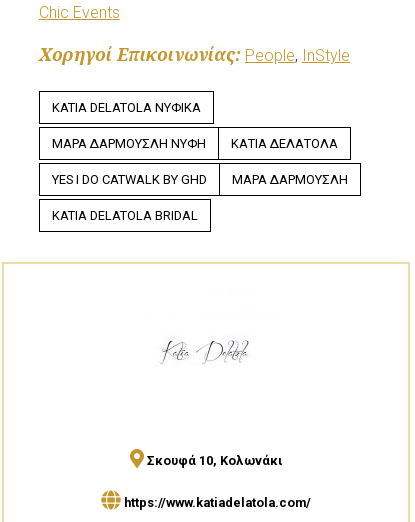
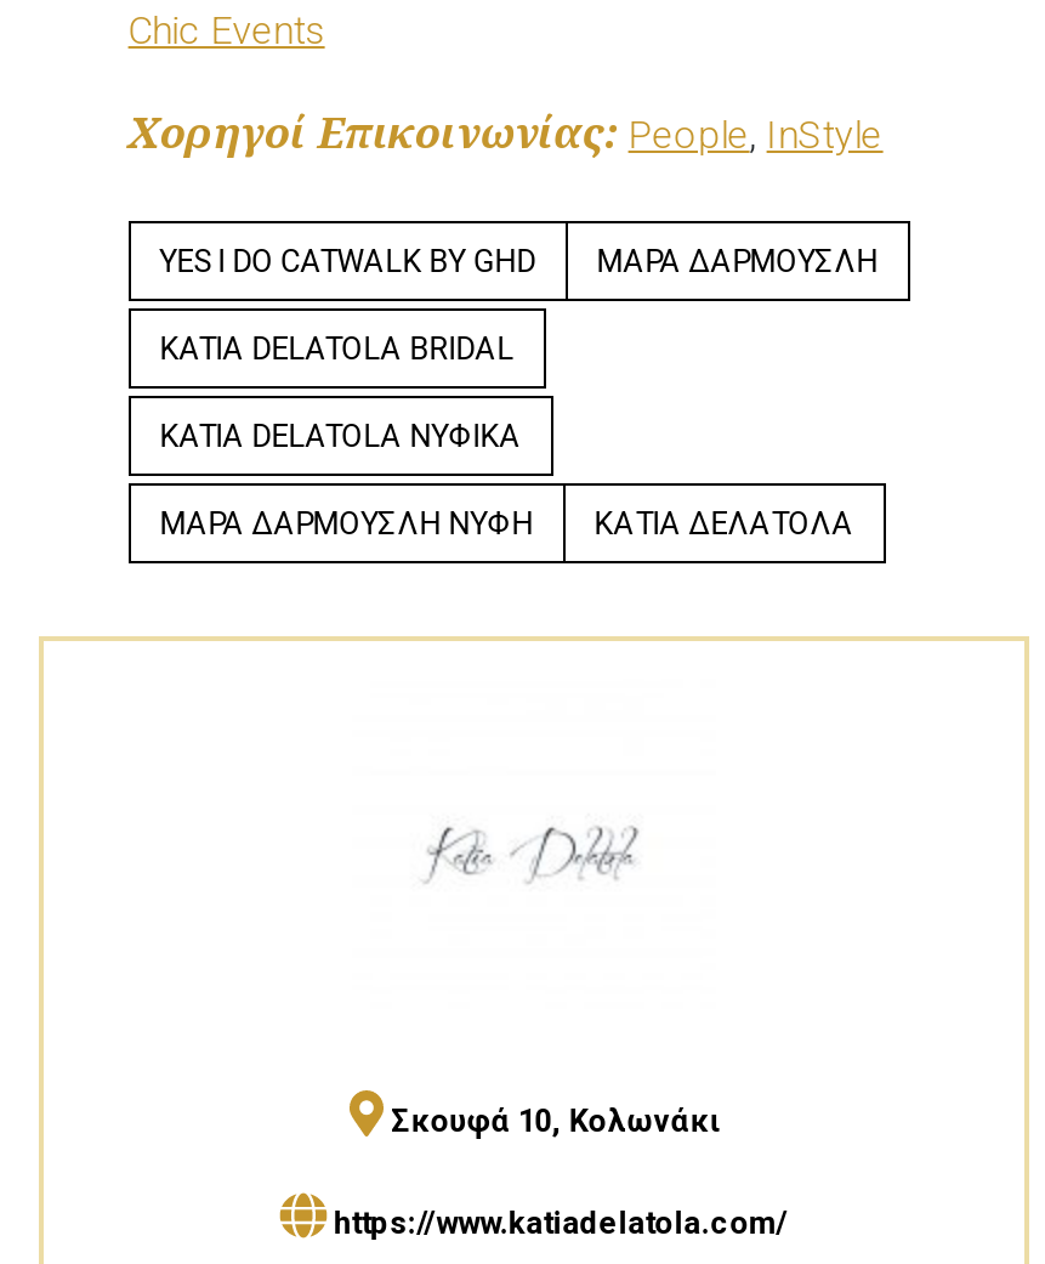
moved [52,136,338,151] -> [160,504,854,541]: ΜΑΡΑ ΔΑΡΜΟΥΣΛΗ ΝΥΦΗ | ΚΑΤΙΑ ΔΕΛΑΤΟΛΑ
moved [52,172,348,223] -> [160,242,878,366]: YES I DO CATWALK BY GHD | ΜΑΡΑ ΔΑΡΜΟΥΣΛΗ | KATIA DELATOLA BRIDAL

